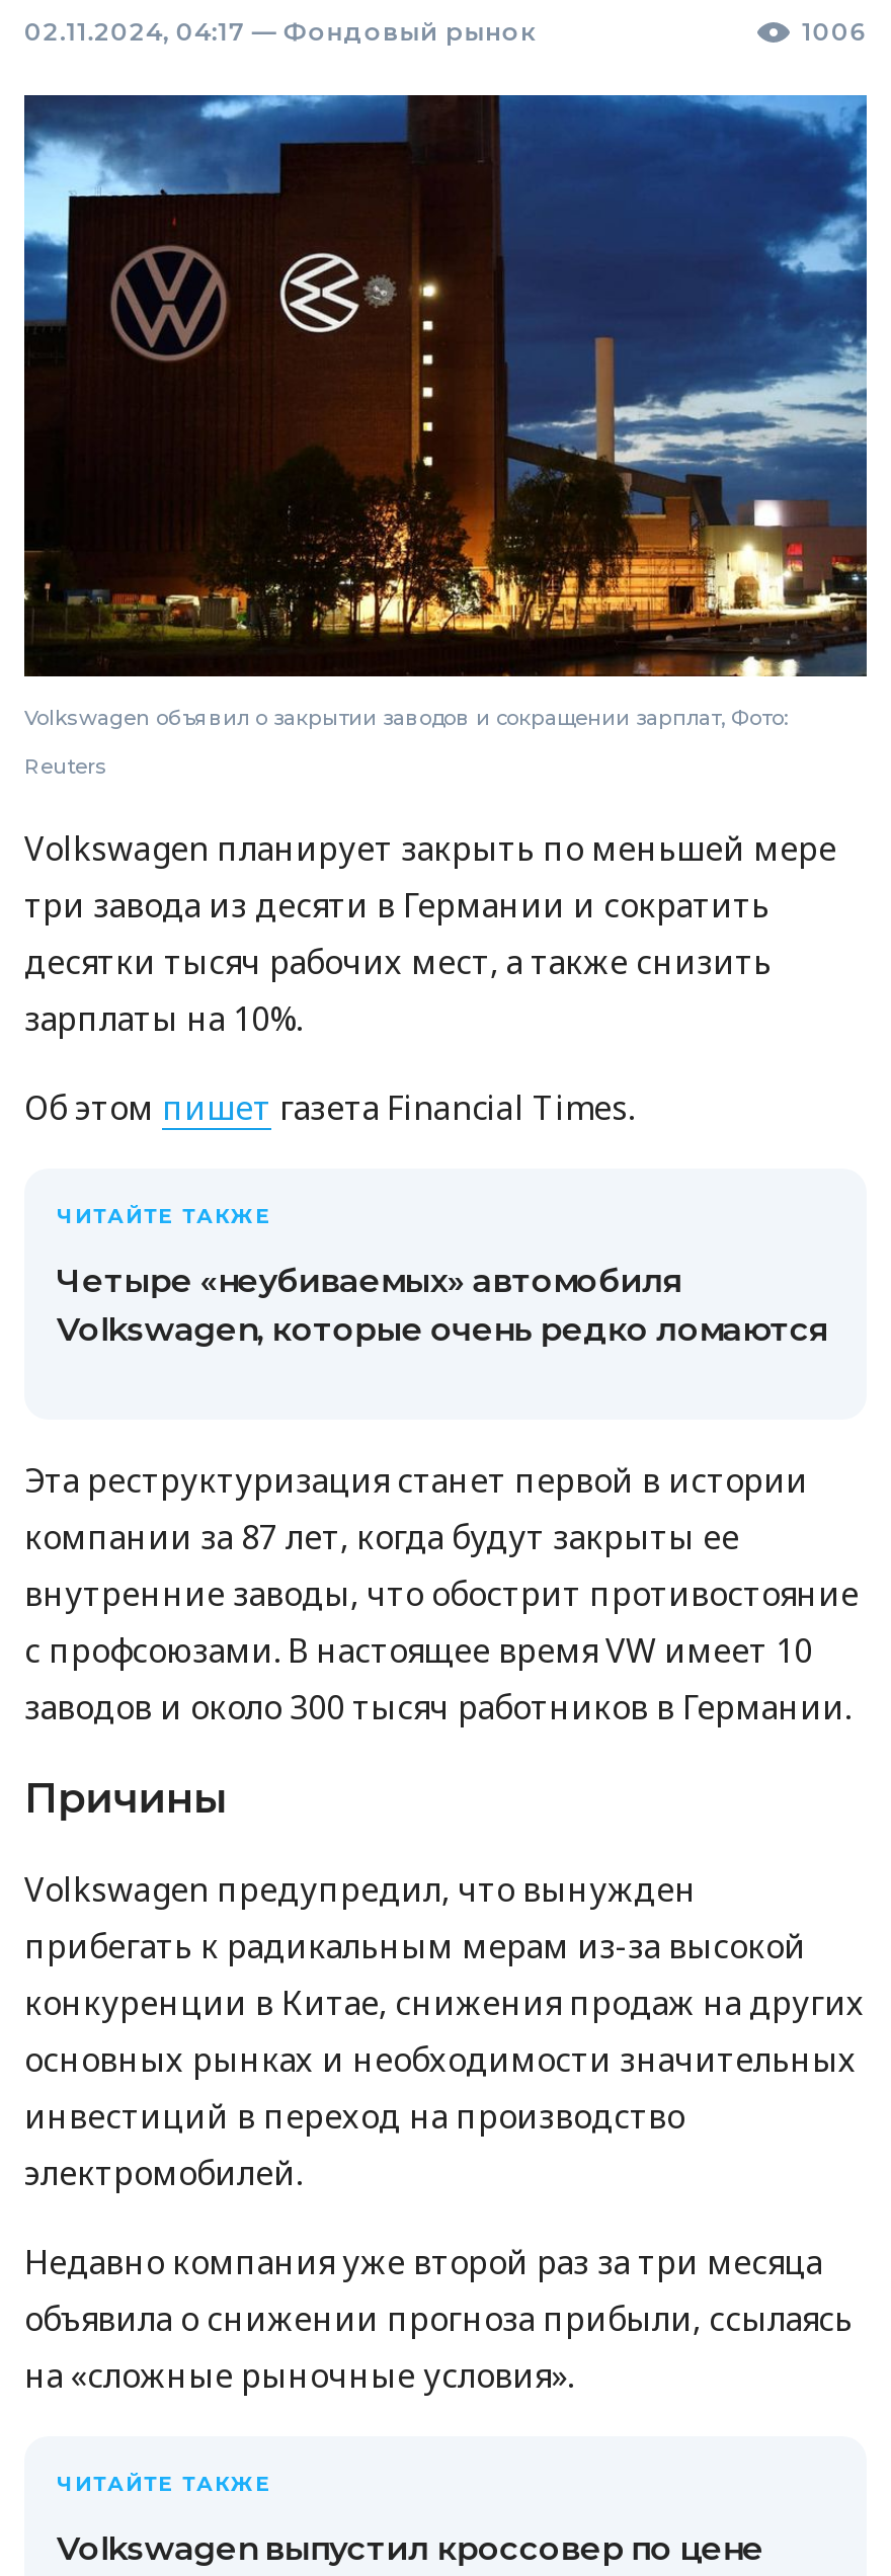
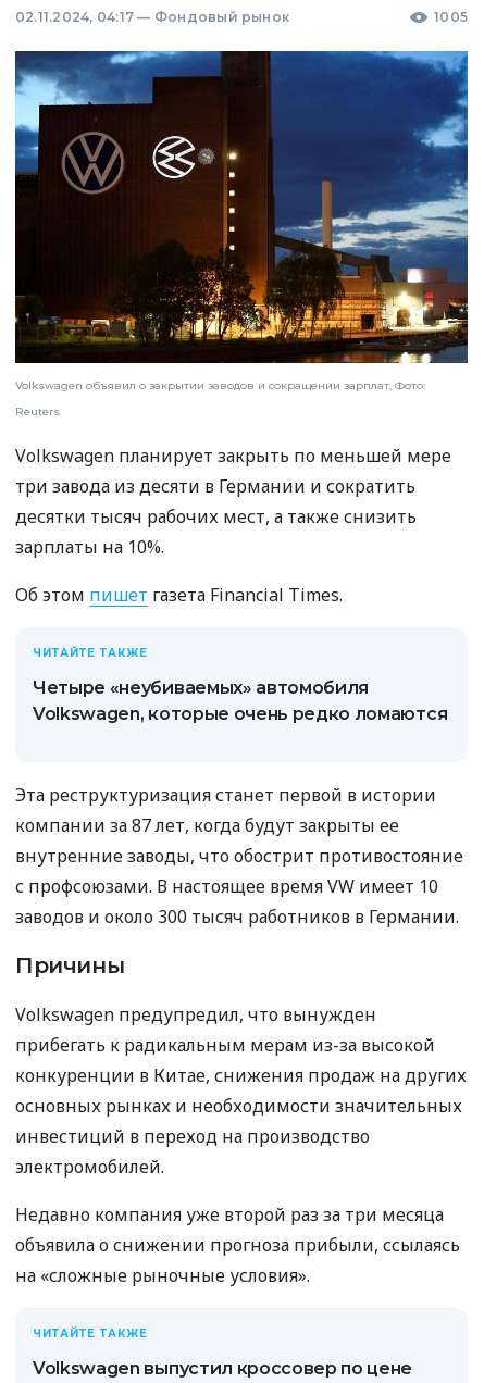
[802,17,867,47] 1006 -> [434,9,468,25] 1005

